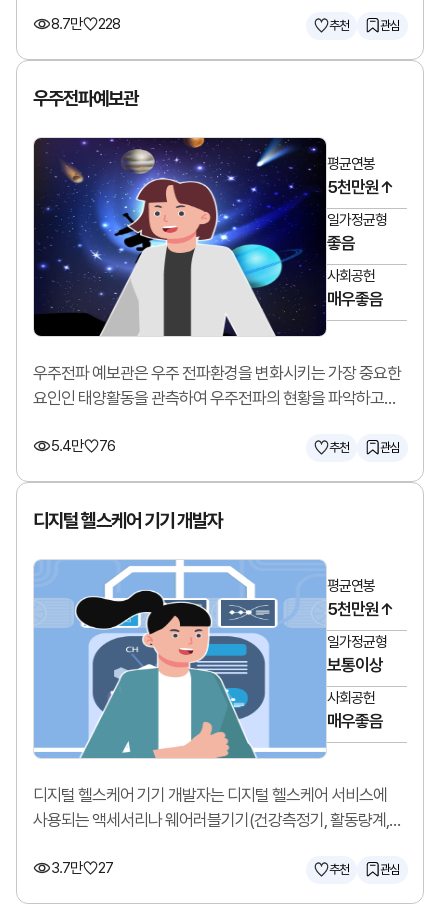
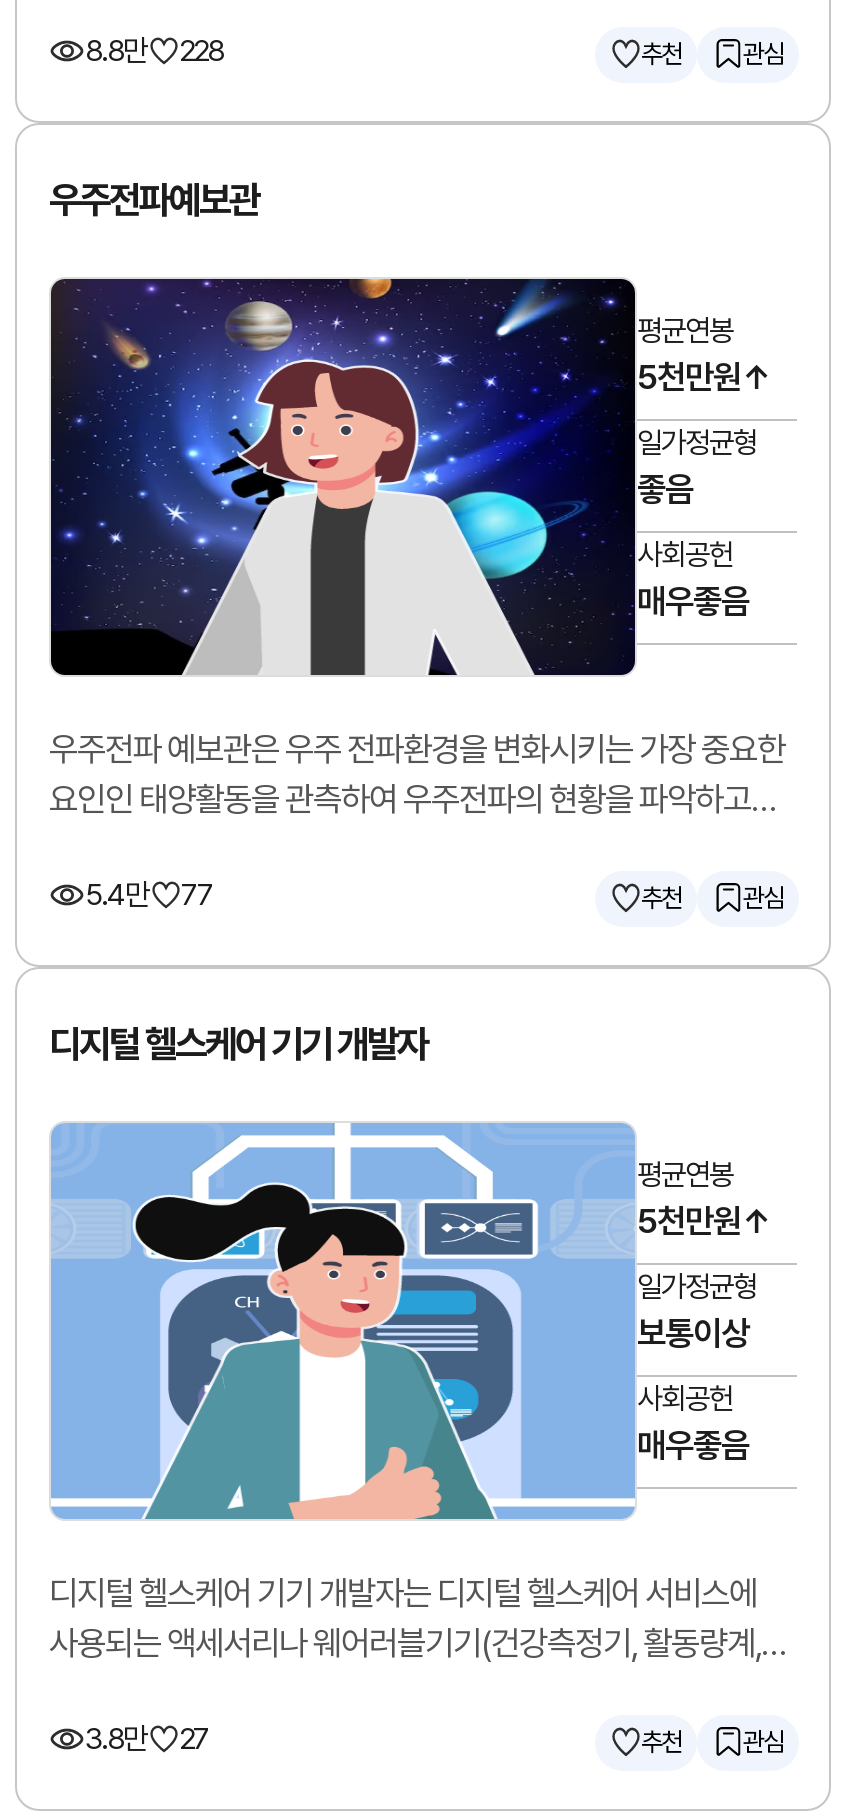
[51,15,120,33] 8.7만 228 -> [85,33,223,69] 8.8만 228
[51,437,115,455] 5.4만 76 -> [85,877,213,913] 5.4만 77
[51,859,113,877] 3.7만 27 -> [85,1721,209,1757] 3.8만 27

